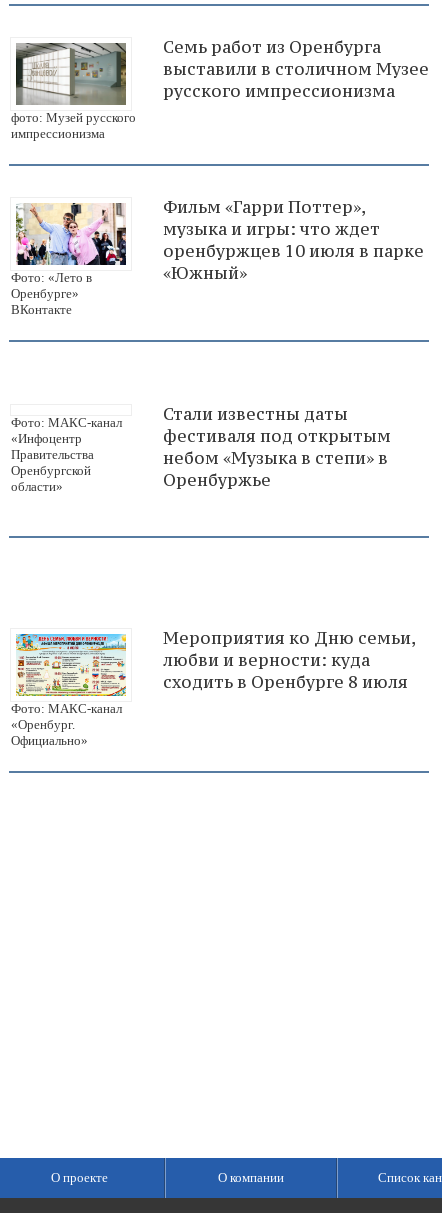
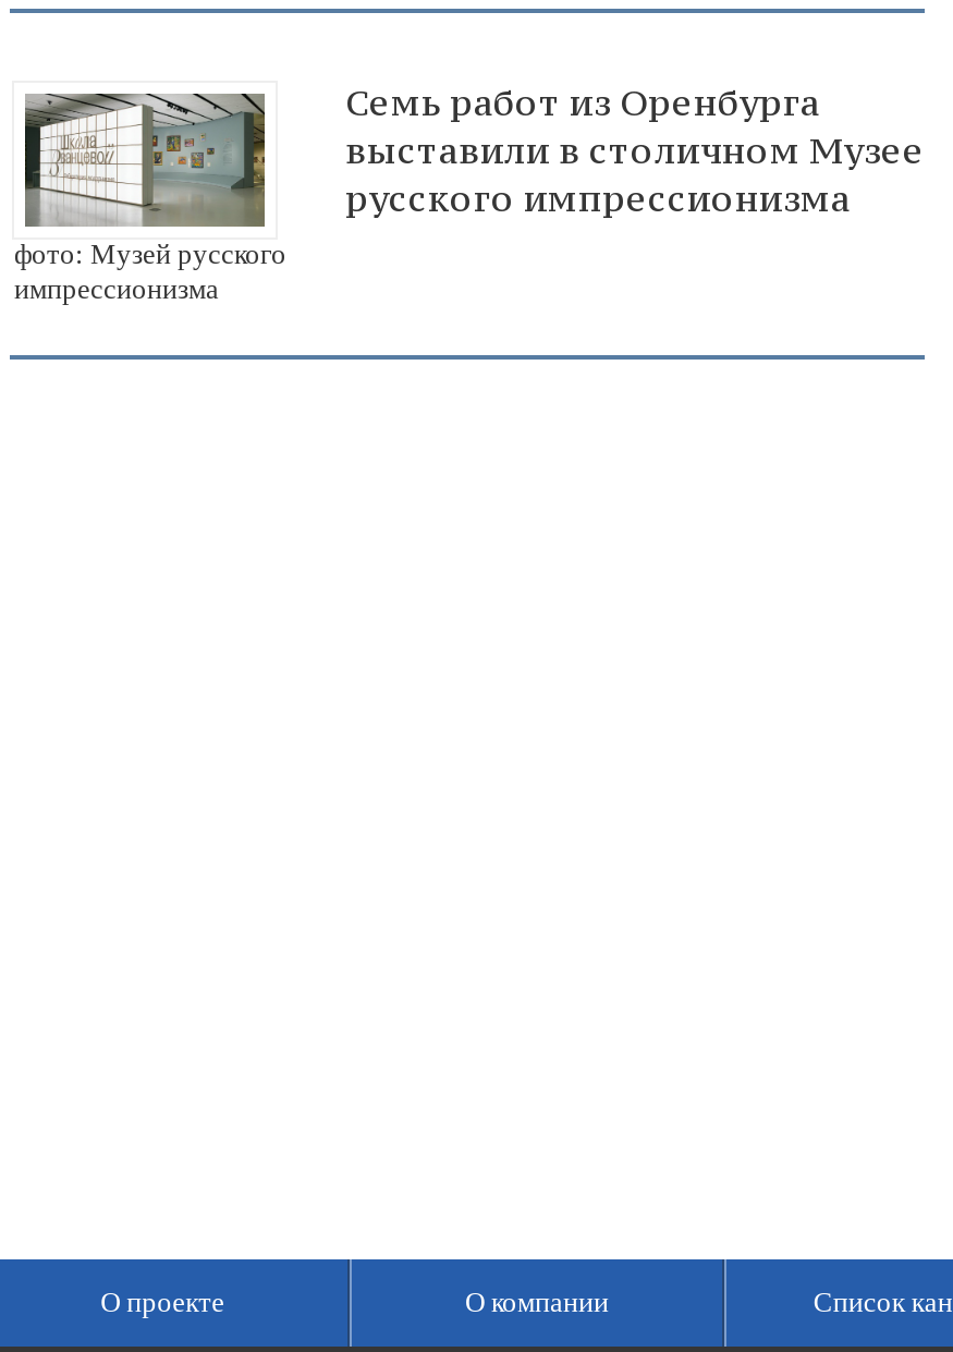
[163,196,424,284] Фильм «Гарри Поттер», | музыка и игры: что ждет | оренбуржцев 10 июля в парке | «Южный» -> none
[11,202,127,316] [image] | Фото: «Лето в | Оренбурге» | ВКонтакте -> none
[163,403,391,491] Стали известны даты | фестиваля под открытым | небом «Музыка в степи» в | Оренбуржье -> none
[11,415,122,494] Фото: МАКС-канал | «Инфоцентр | Правительства | Оренбургской | области» -> none
[11,623,127,748] [image] | Фото: МАКС-канал | «Оренбург. | Официально» -> none
[163,627,415,693] Мероприятия ко Дню семьи, | любви и верности: куда | сходить в Оренбурге 8 июля -> none

